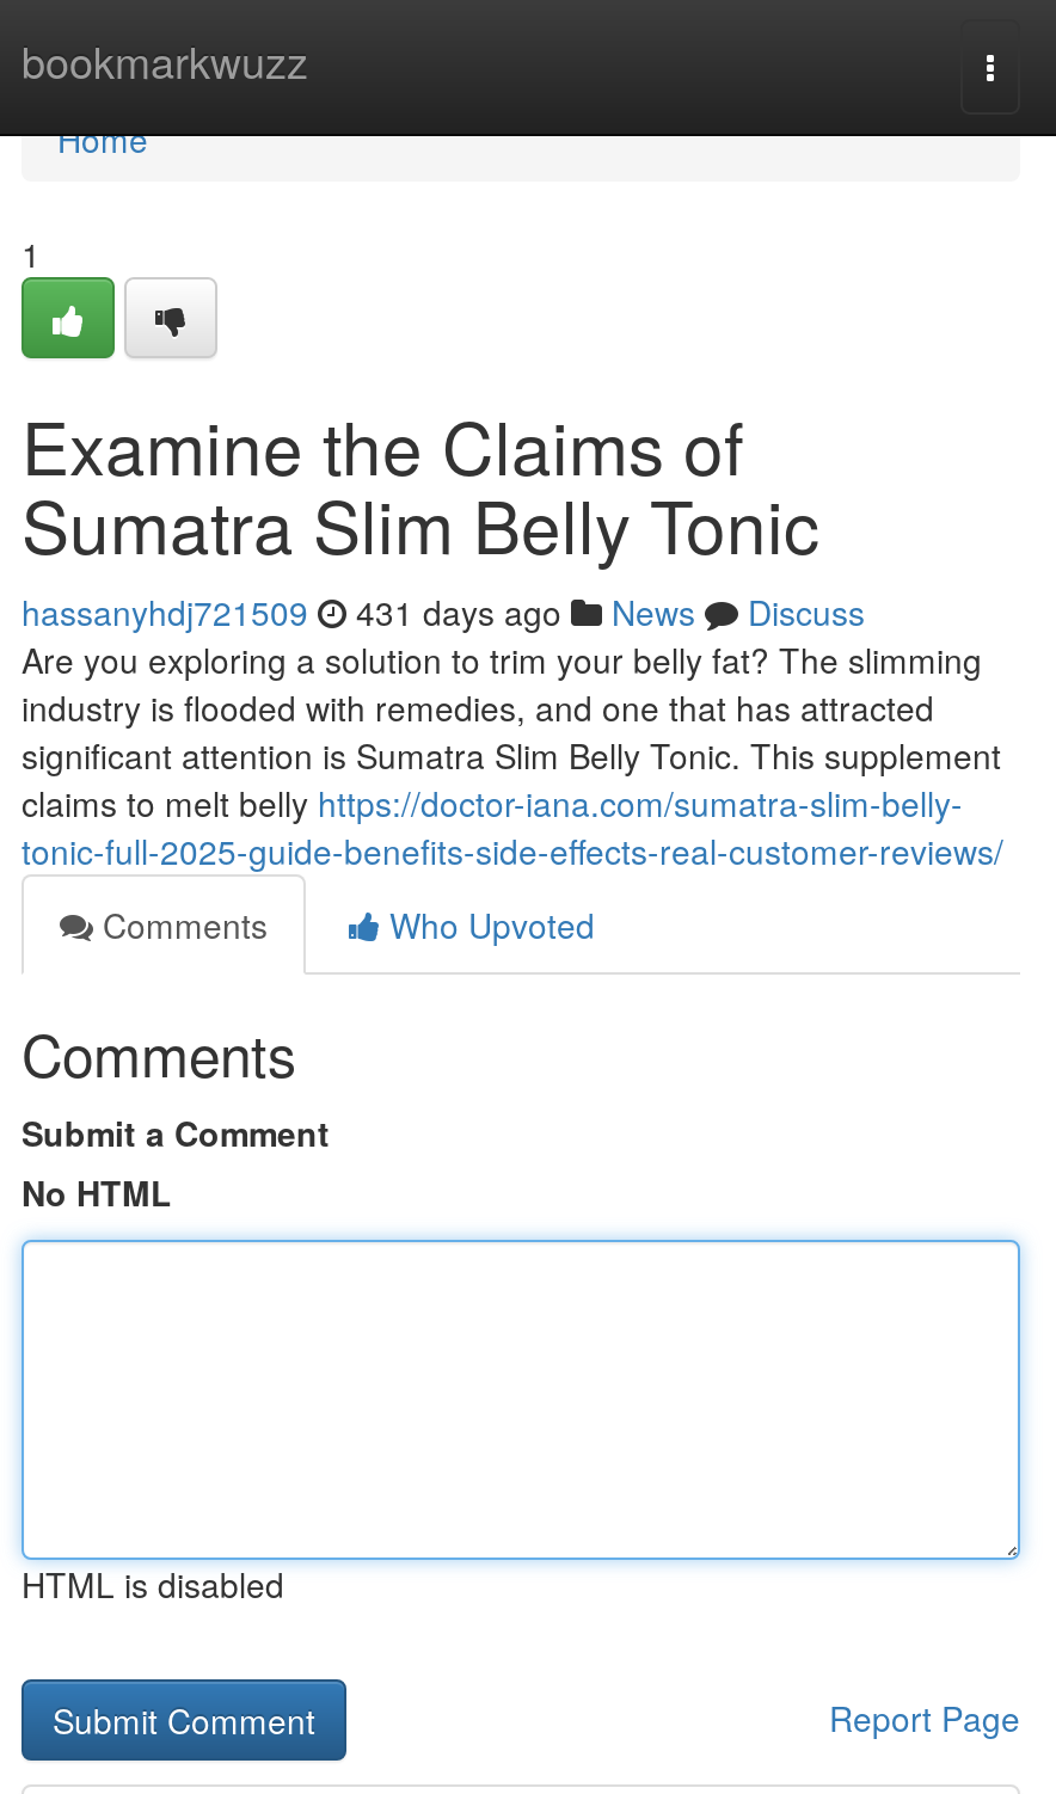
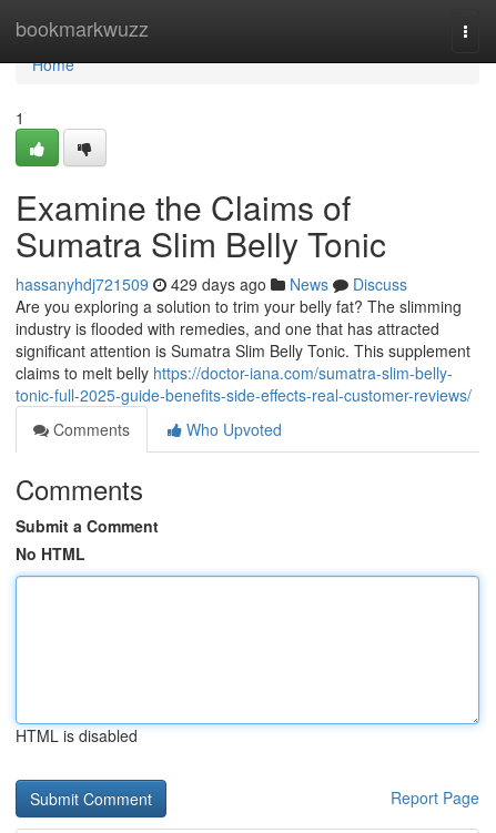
[22,588,865,635] hassanyhdj721509 431 days ago News Discuss -> [16,273,407,295] hassanyhdj721509 429 days ago News Discuss

